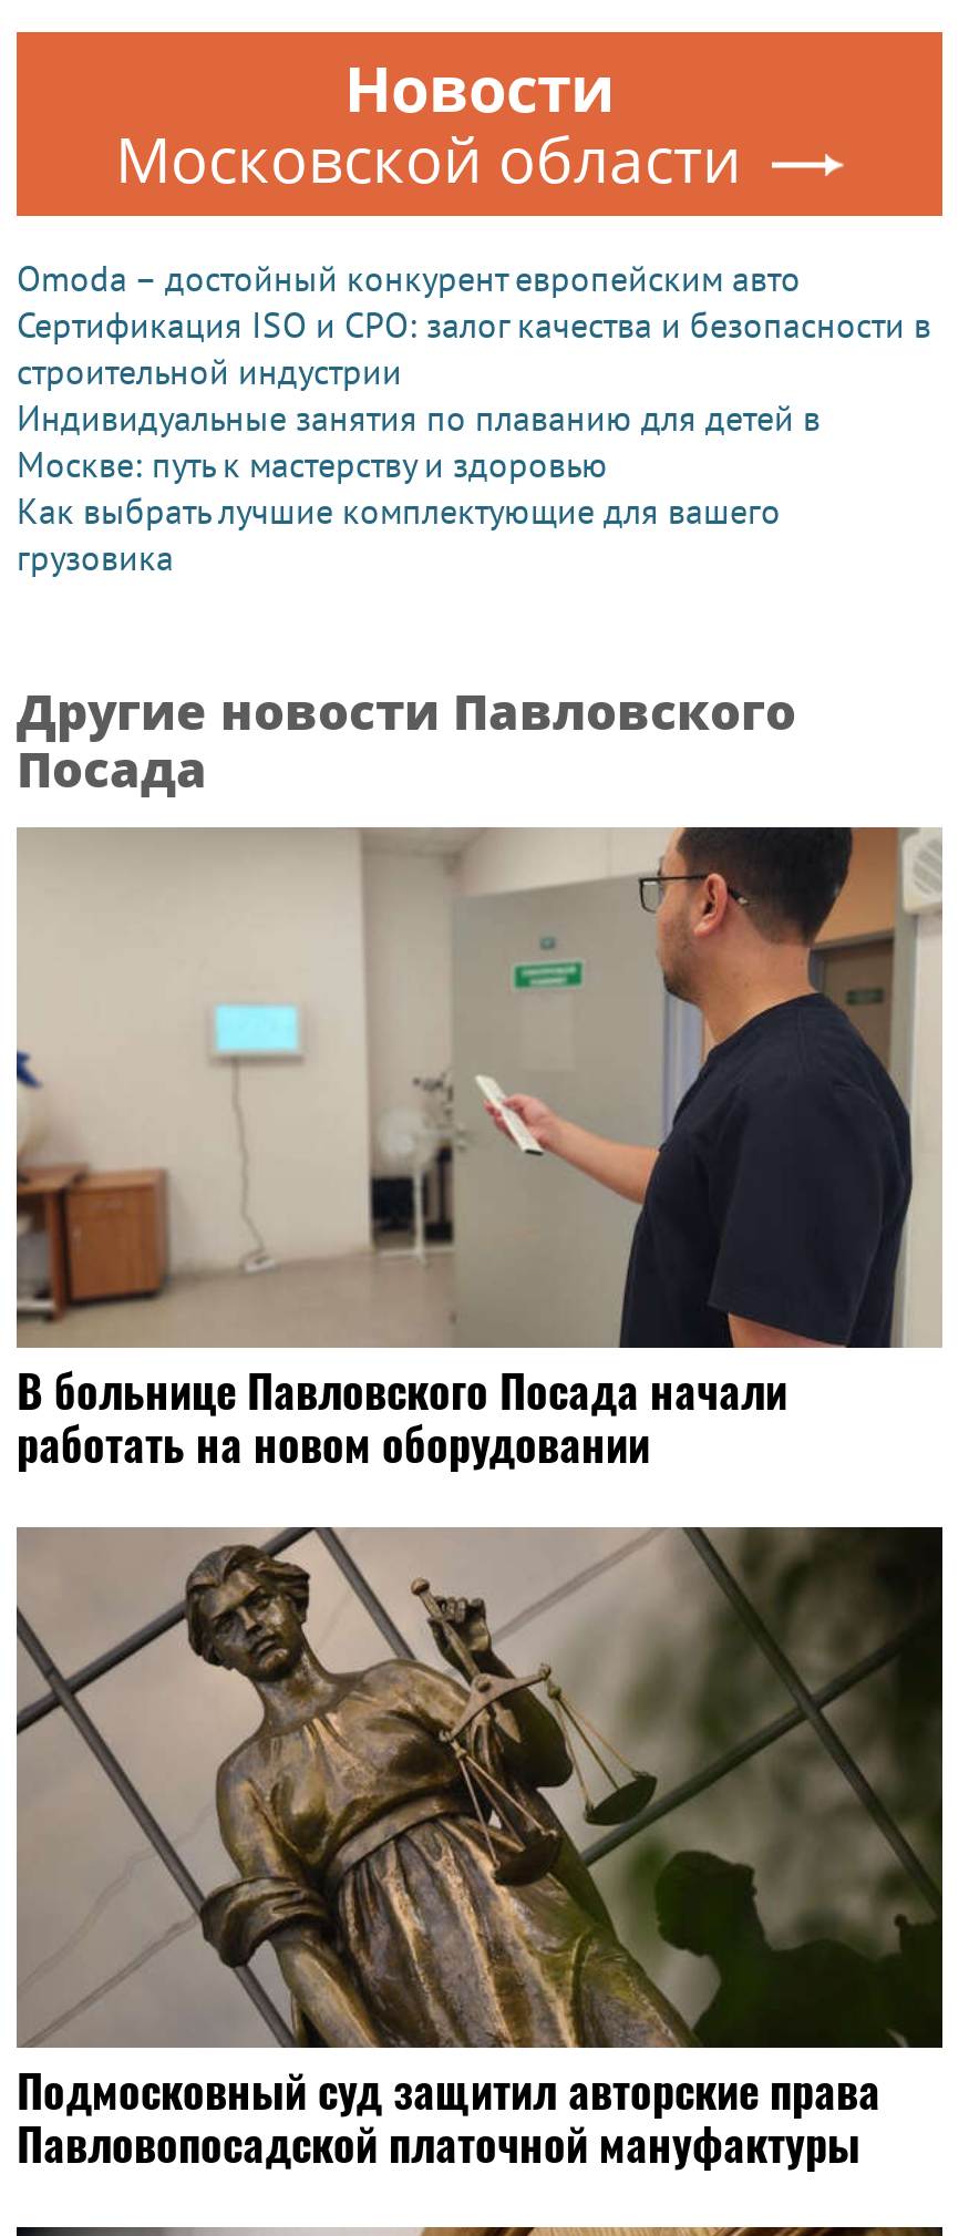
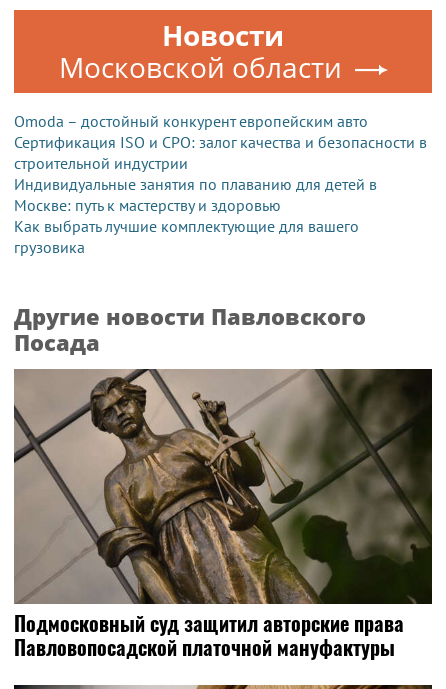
[14,825,942,1476] [image] | В больнице Павловского Посада начали | работать на новом оборудовании -> none

